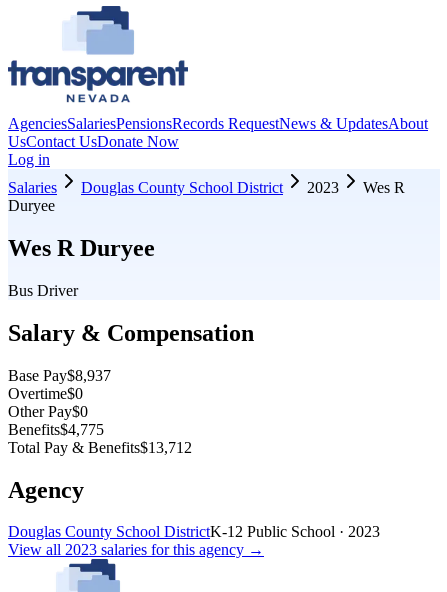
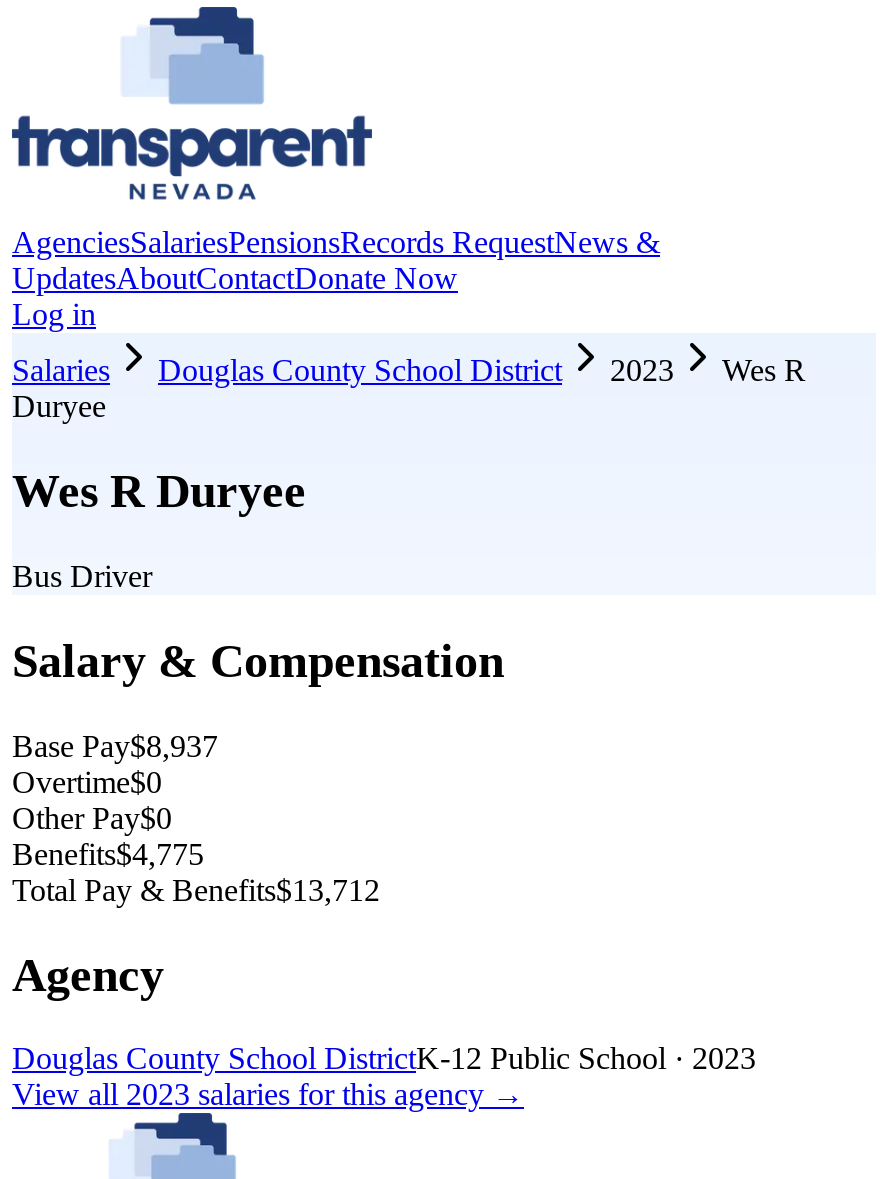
[8,115,428,150] AgenciesSalariesPensionsRecords RequestNews & UpdatesAbout | UsContact UsDonate Now -> [12,225,660,295] AgenciesSalariesPensionsRecords RequestNews & | UpdatesAboutContactDonate Now

